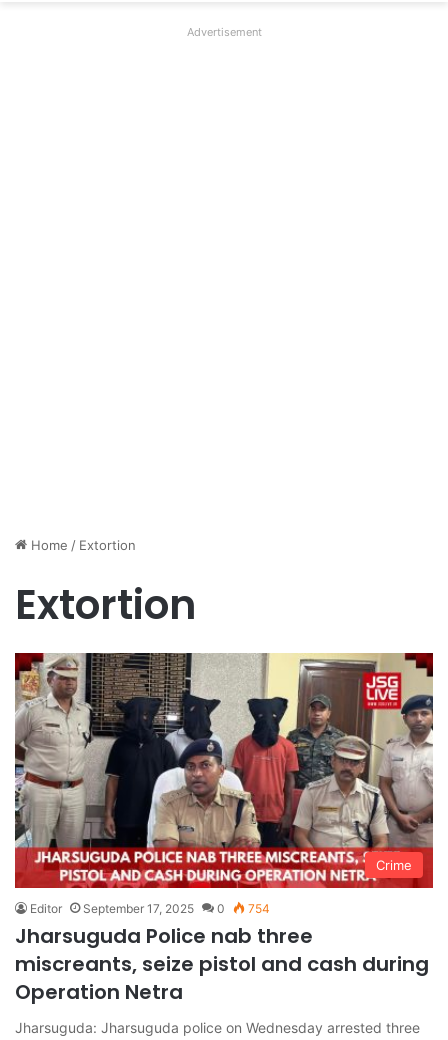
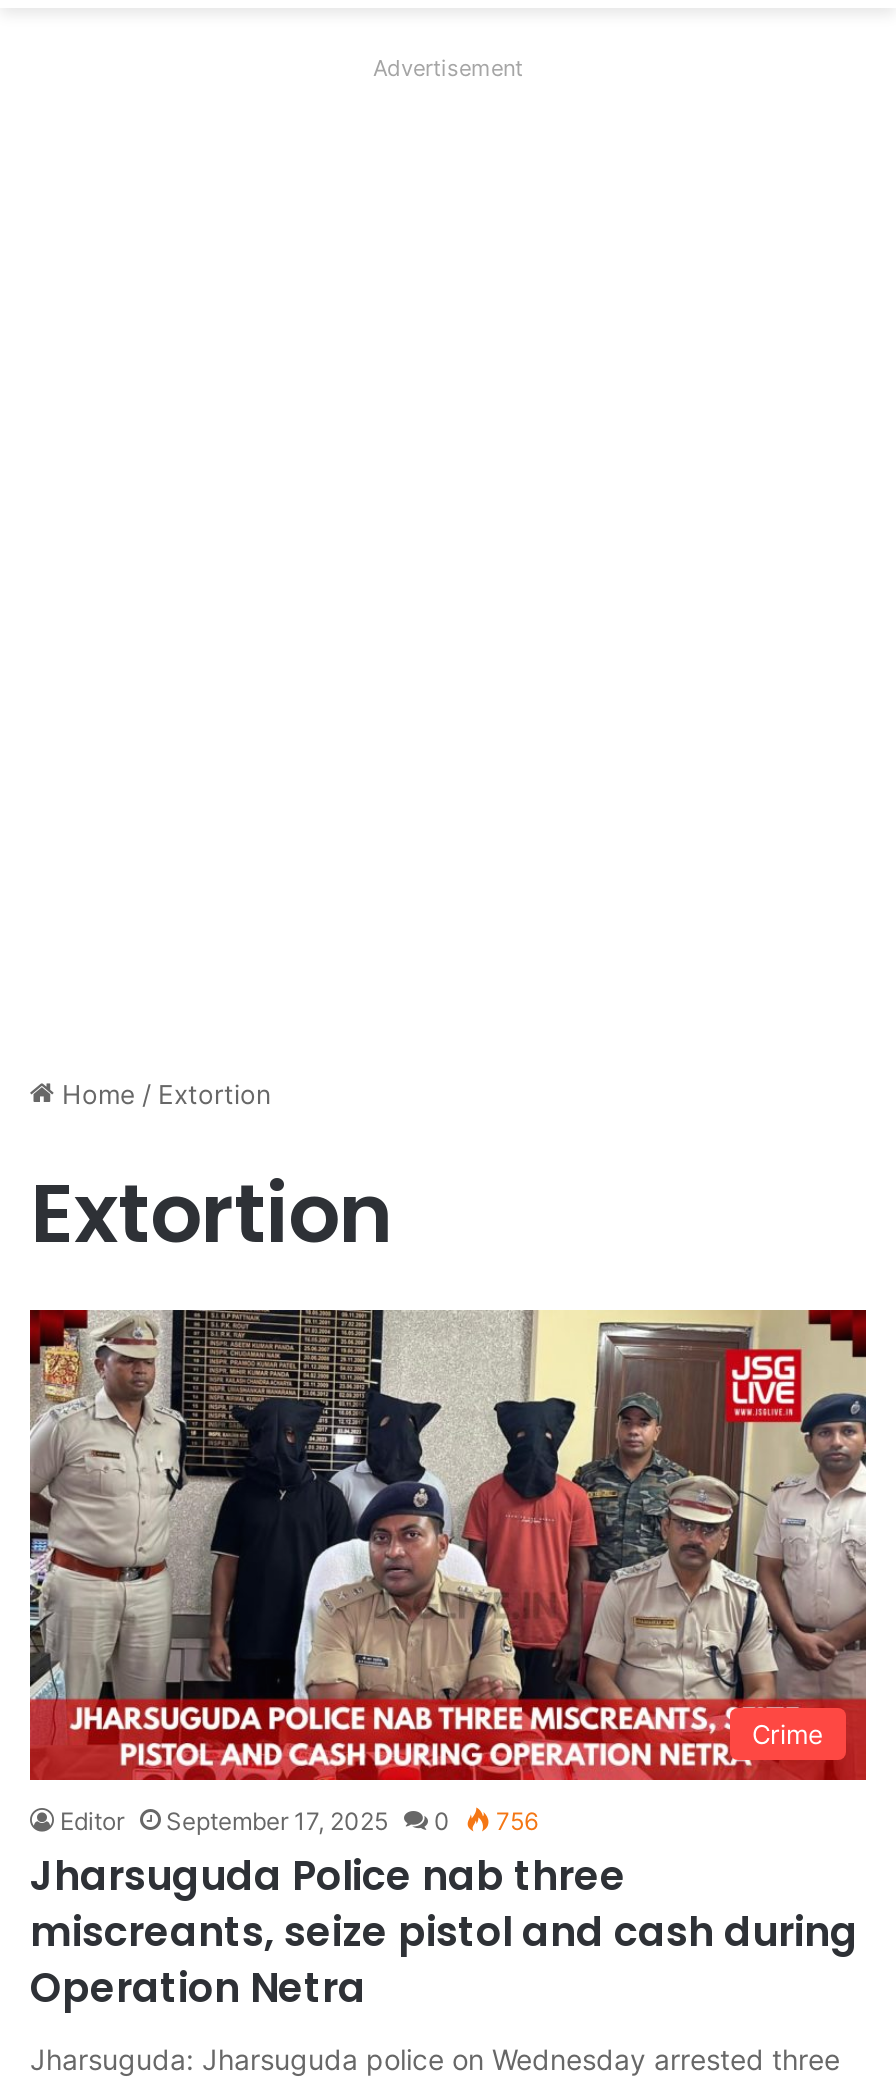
[30,901,270,916] Editor September 17, 2025 0 754 -> [60,1805,538,1835] Editor September 17, 2025 0 756

